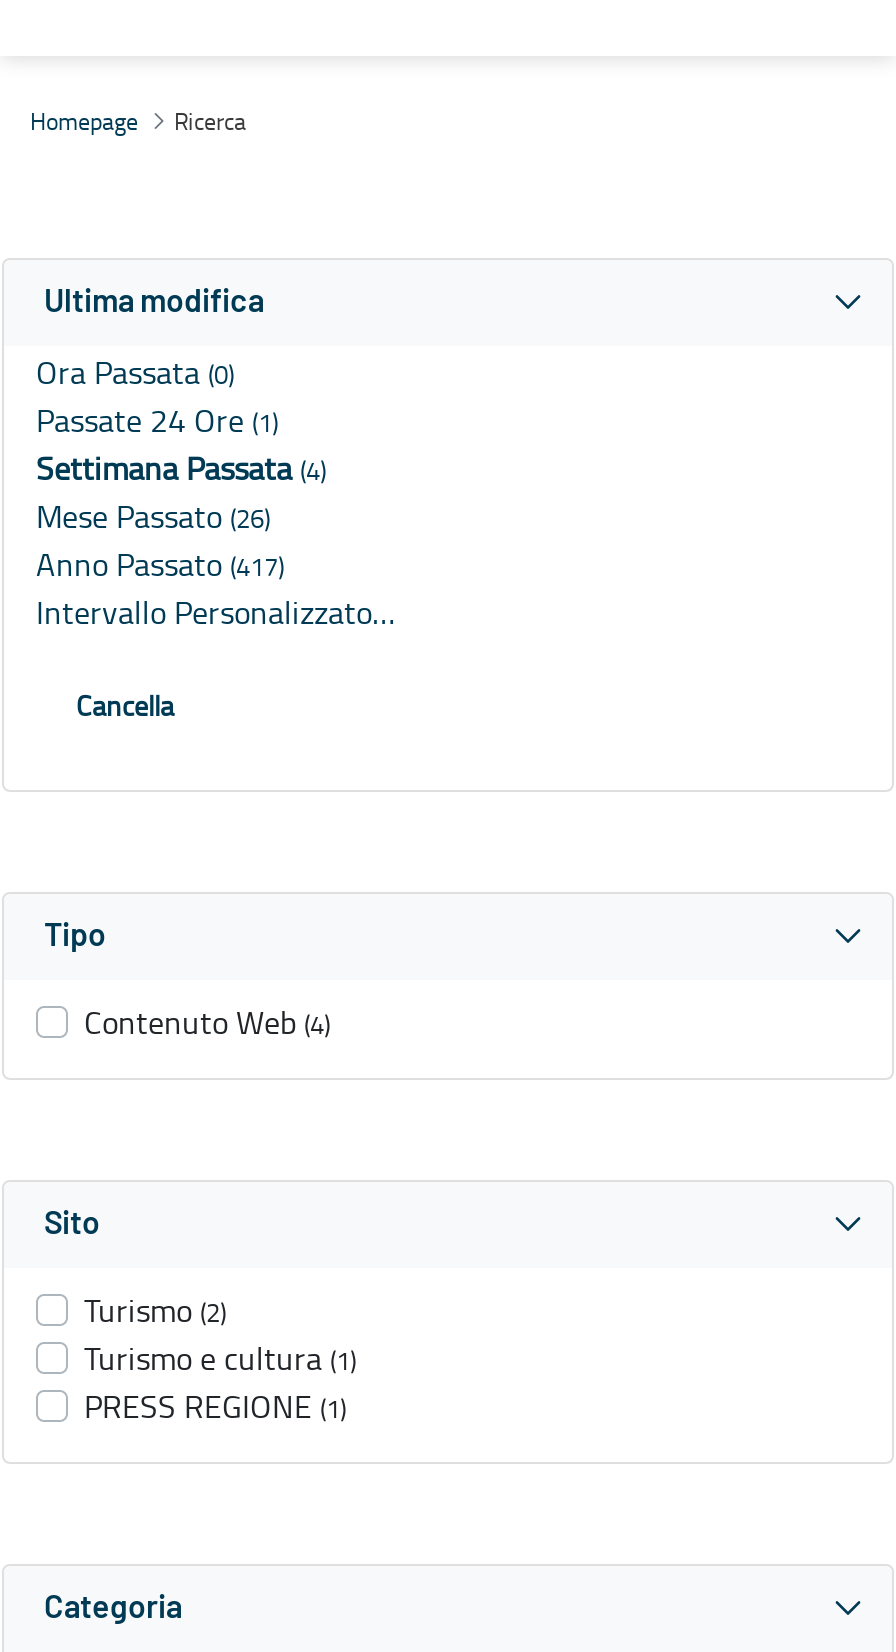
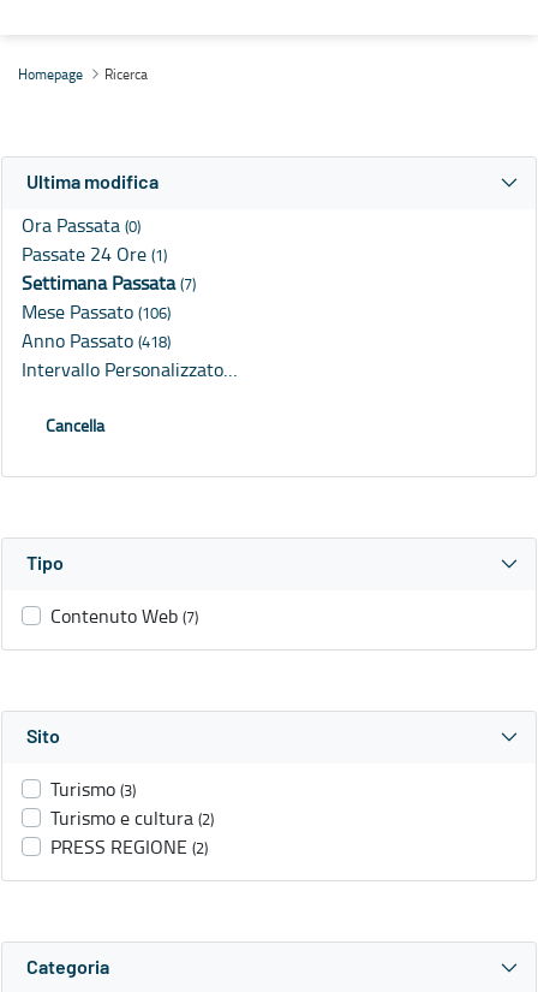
[36,447,326,491] Settimana Passata (4) -> [22,270,196,296] Settimana Passata (7)
[36,495,270,539] Mese Passato (26) -> [22,299,171,325] Mese Passato (106)
[36,543,284,587] Anno Passato (417) -> [22,327,171,354] Anno Passato (418)
[84,1001,330,1045] Contenuto Web (4) -> [50,603,198,629] Contenuto Web (7)
[84,1289,226,1333] Turismo (2) -> [50,776,136,802] Turismo (3)
[84,1337,356,1381] Turismo e cultura (1) -> [50,805,214,831] Turismo e cultura (2)
[84,1385,346,1429] PRESS REGIONE (1) -> [50,834,208,860] PRESS REGIONE (2)

